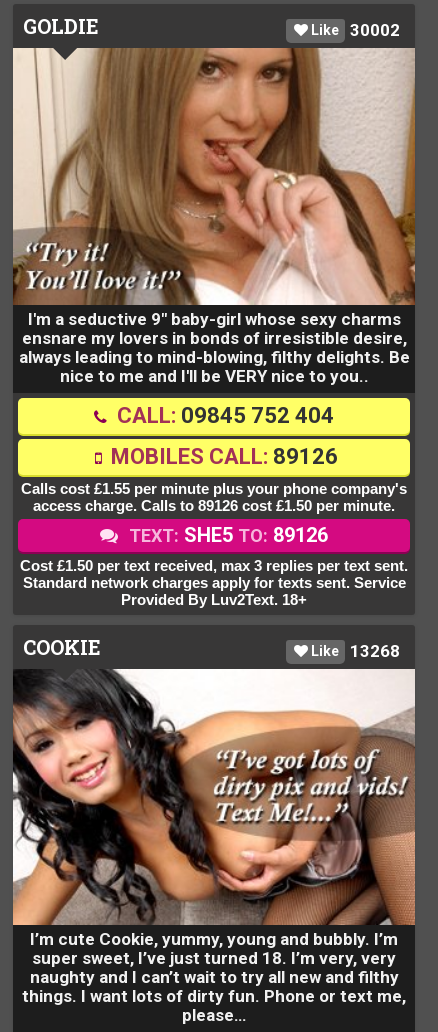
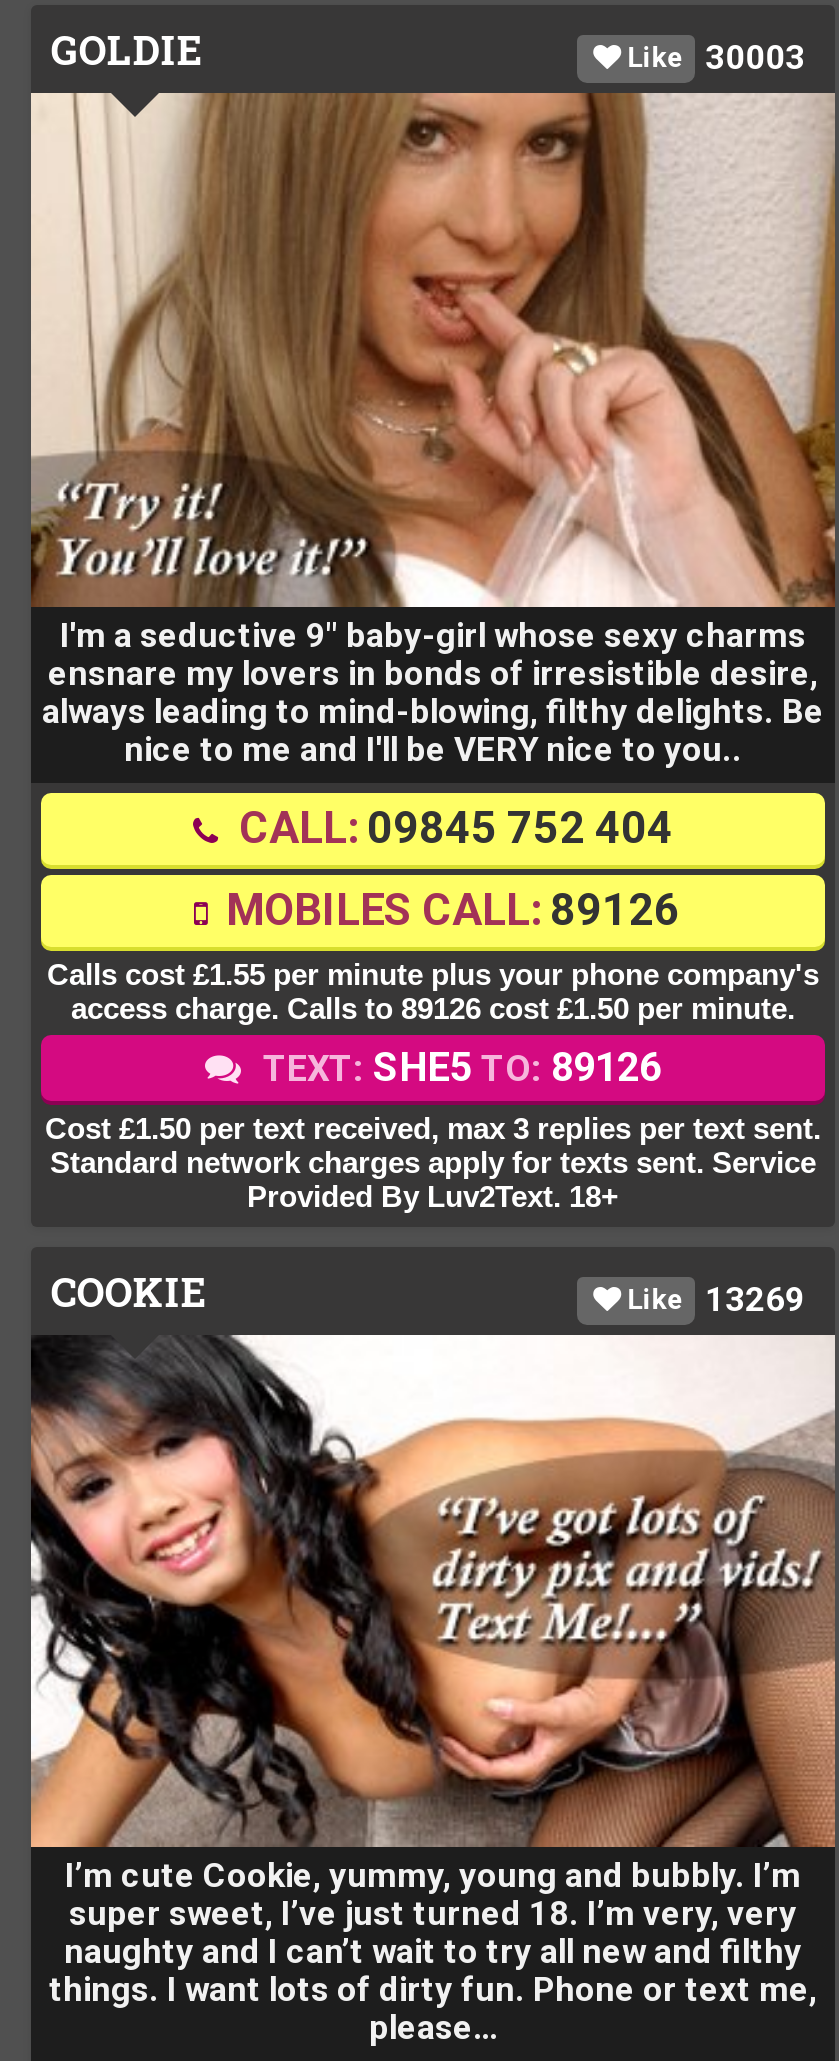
[308,20,400,40] Like 30002 -> [621,37,805,77] Like 30003
[308,641,400,661] Like 13268 -> [621,1278,805,1318] Like 13269

